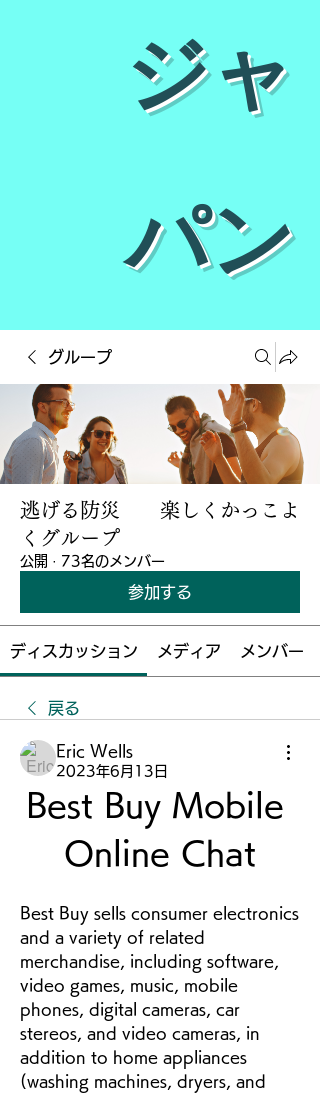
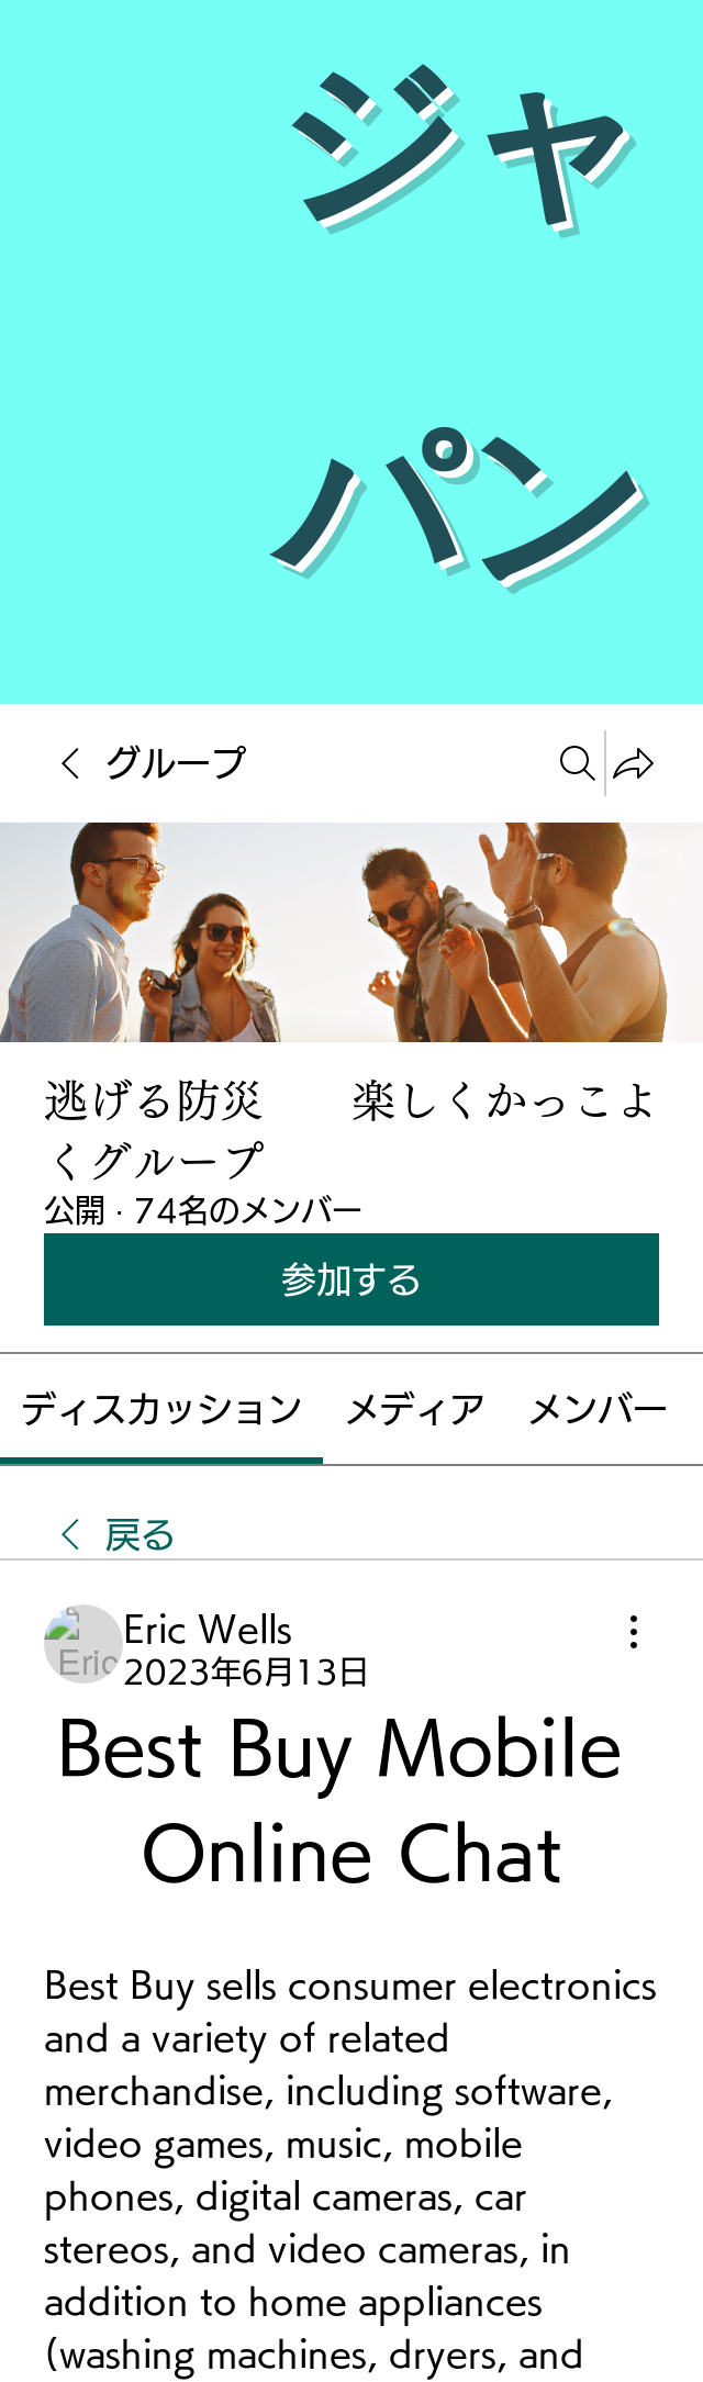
[20,554,165,568] 公開 · 73名のメンバー -> [44,1196,362,1227] 公開 · 74名のメンバー

